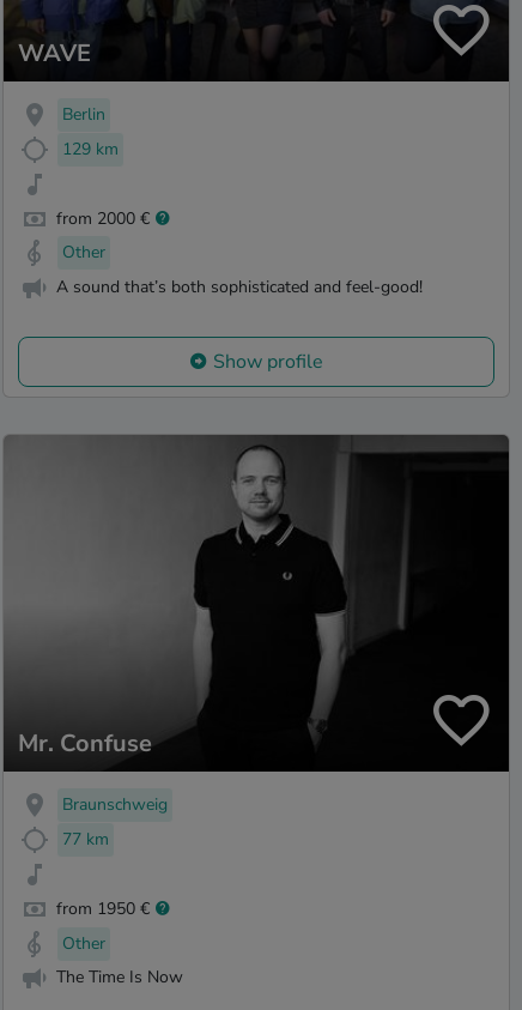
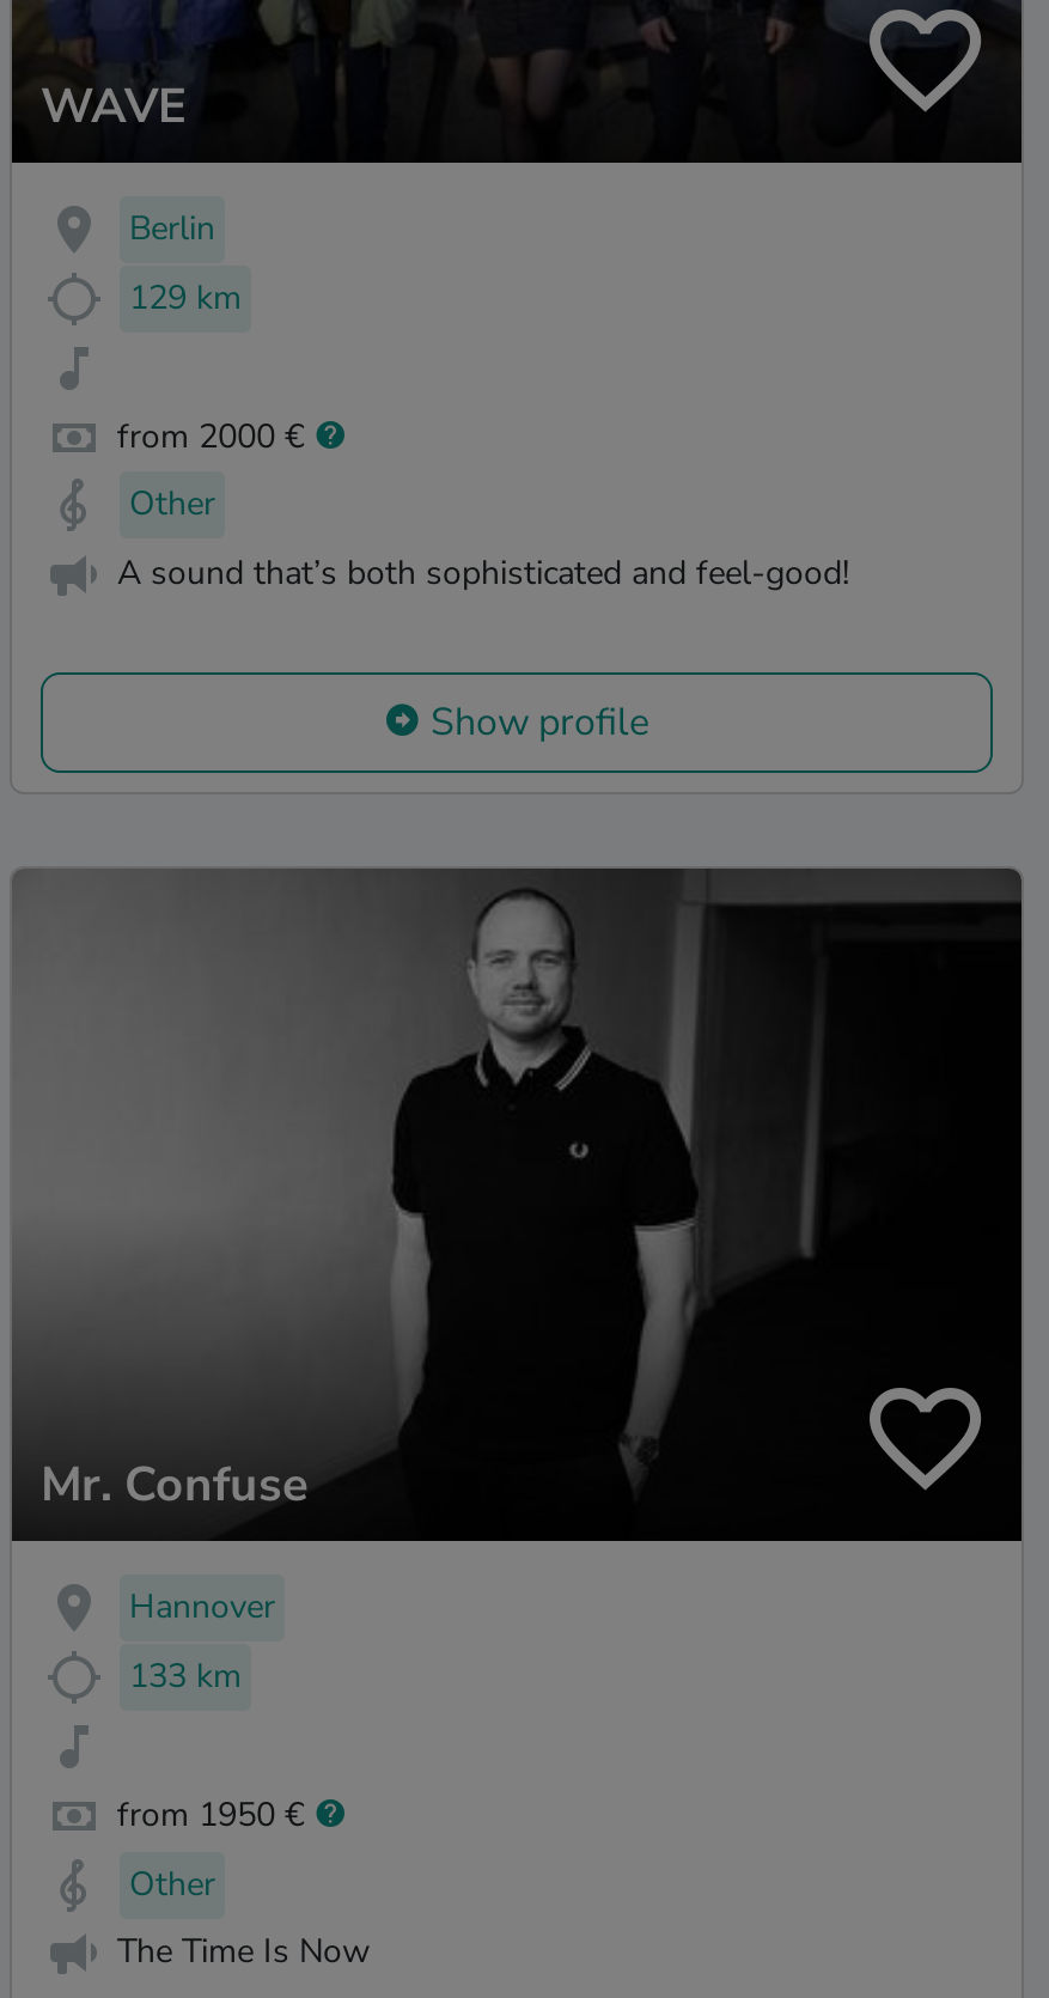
[62,794,168,816] Braunschweig -> [129,1585,275,1630] Hannover
[62,828,109,851] 77 km -> [129,1654,242,1699] 133 km

